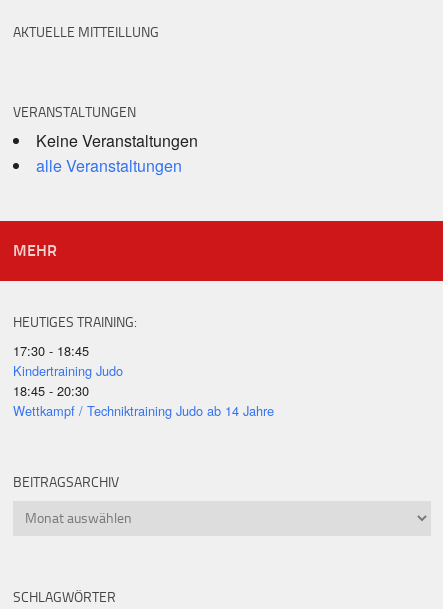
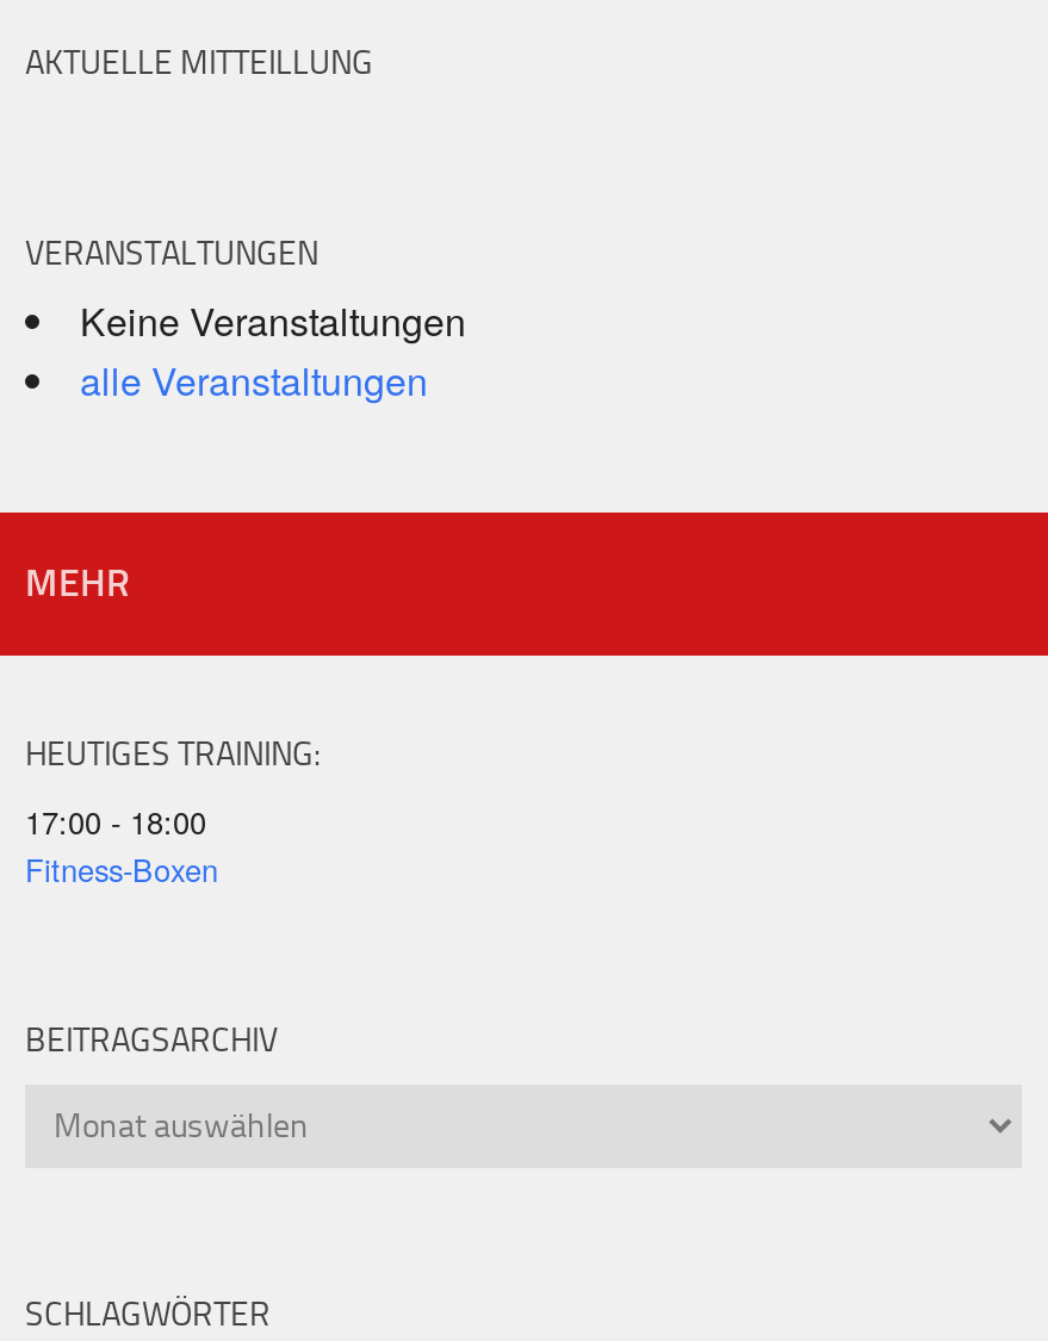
[13,341,274,420] 17:30 - 18:45 | Kindertraining Judo | 18:45 - 20:30 | Wettkampf / Techniktraining Judo ab 14 Jahre -> [25,799,218,892] 17:00 - 18:00 | Fitness-Boxen

